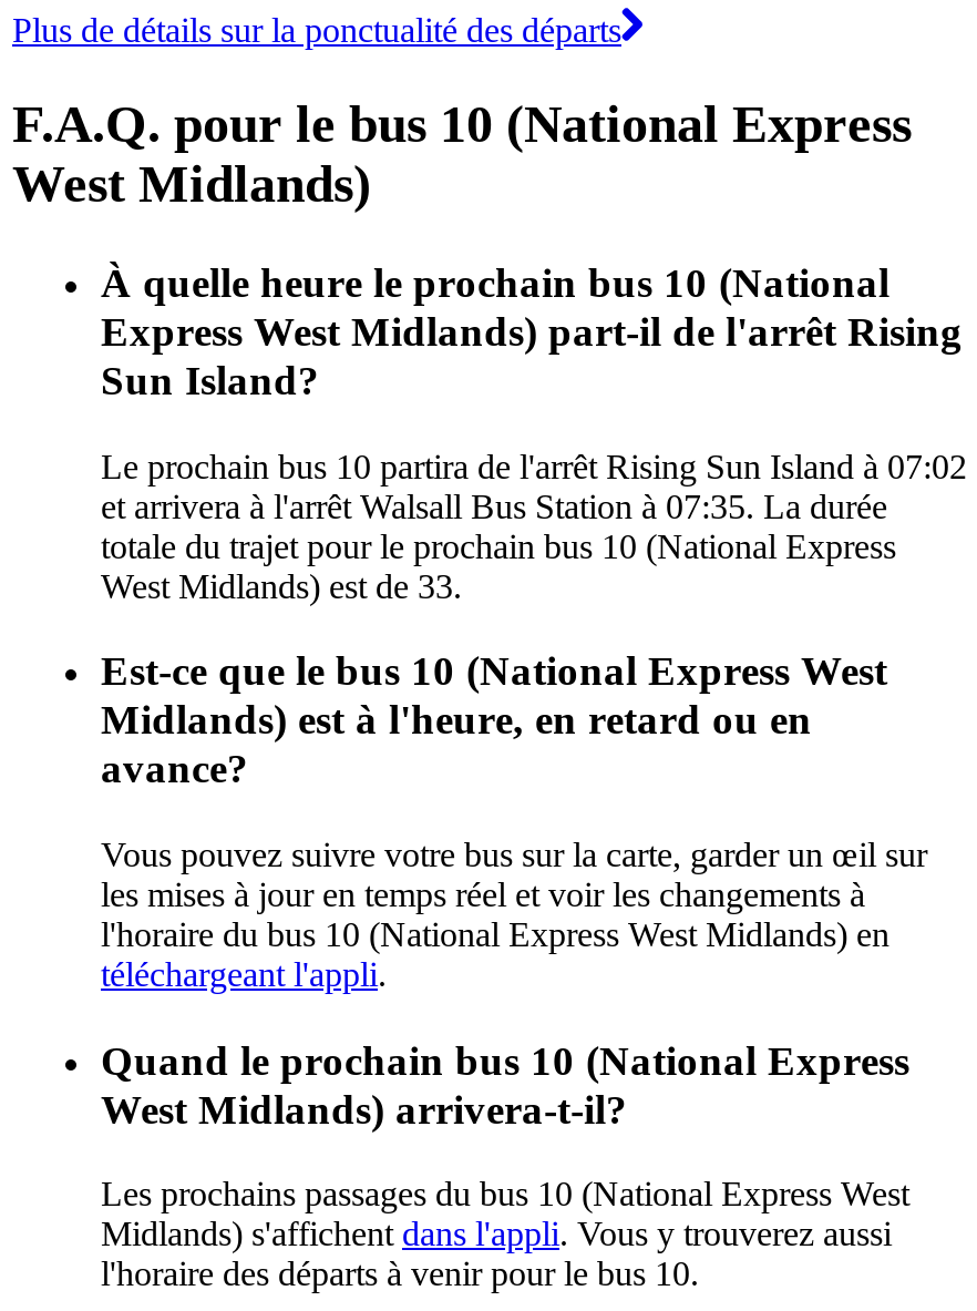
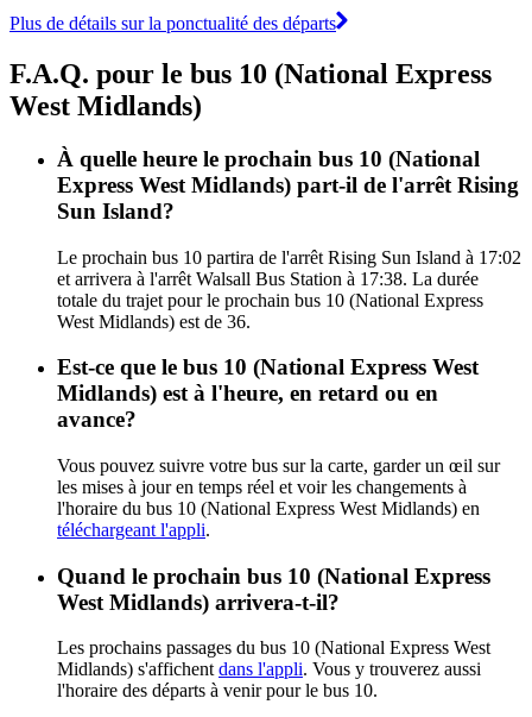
[101,447,967,484] Le prochain bus 10 partira de l'arrêt Rising Sun Island à 07:02 -> [57,247,521,267] Le prochain bus 10 partira de l'arrêt Rising Sun Island à 17:02
[101,486,887,524] et arrivera à l'arrêt Walsall Bus Station à 07:35. La durée -> [57,268,479,288] et arrivera à l'arrêt Walsall Bus Station à 17:38. La durée
[101,566,462,604] West Midlands) est de 33. -> [57,311,251,331] West Midlands) est de 36.

